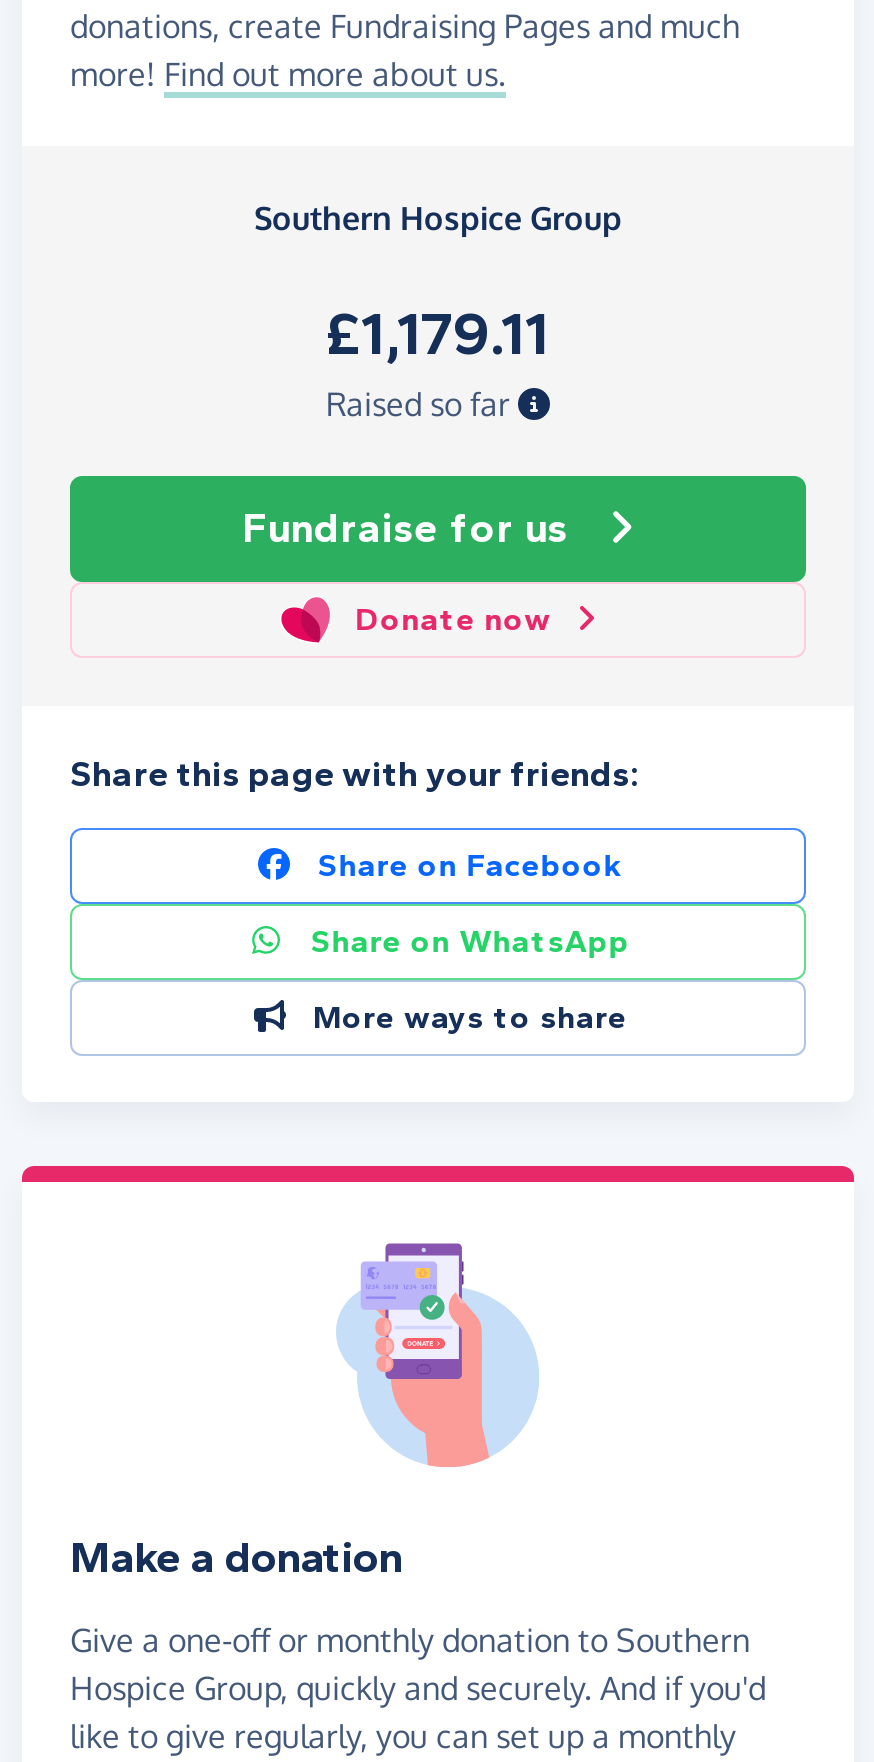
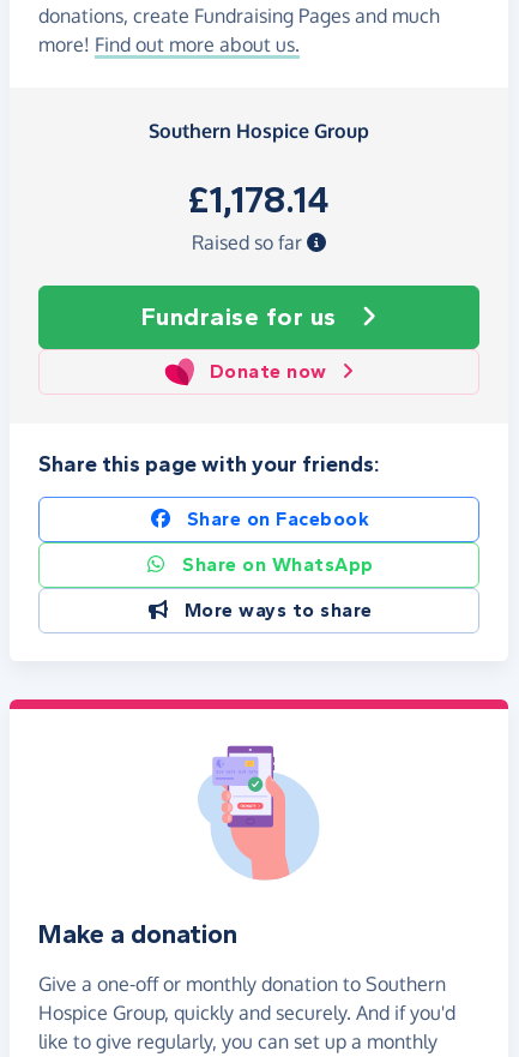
[327,298,549,370] £1,179.11 -> [188,179,330,222] £1,178.14

